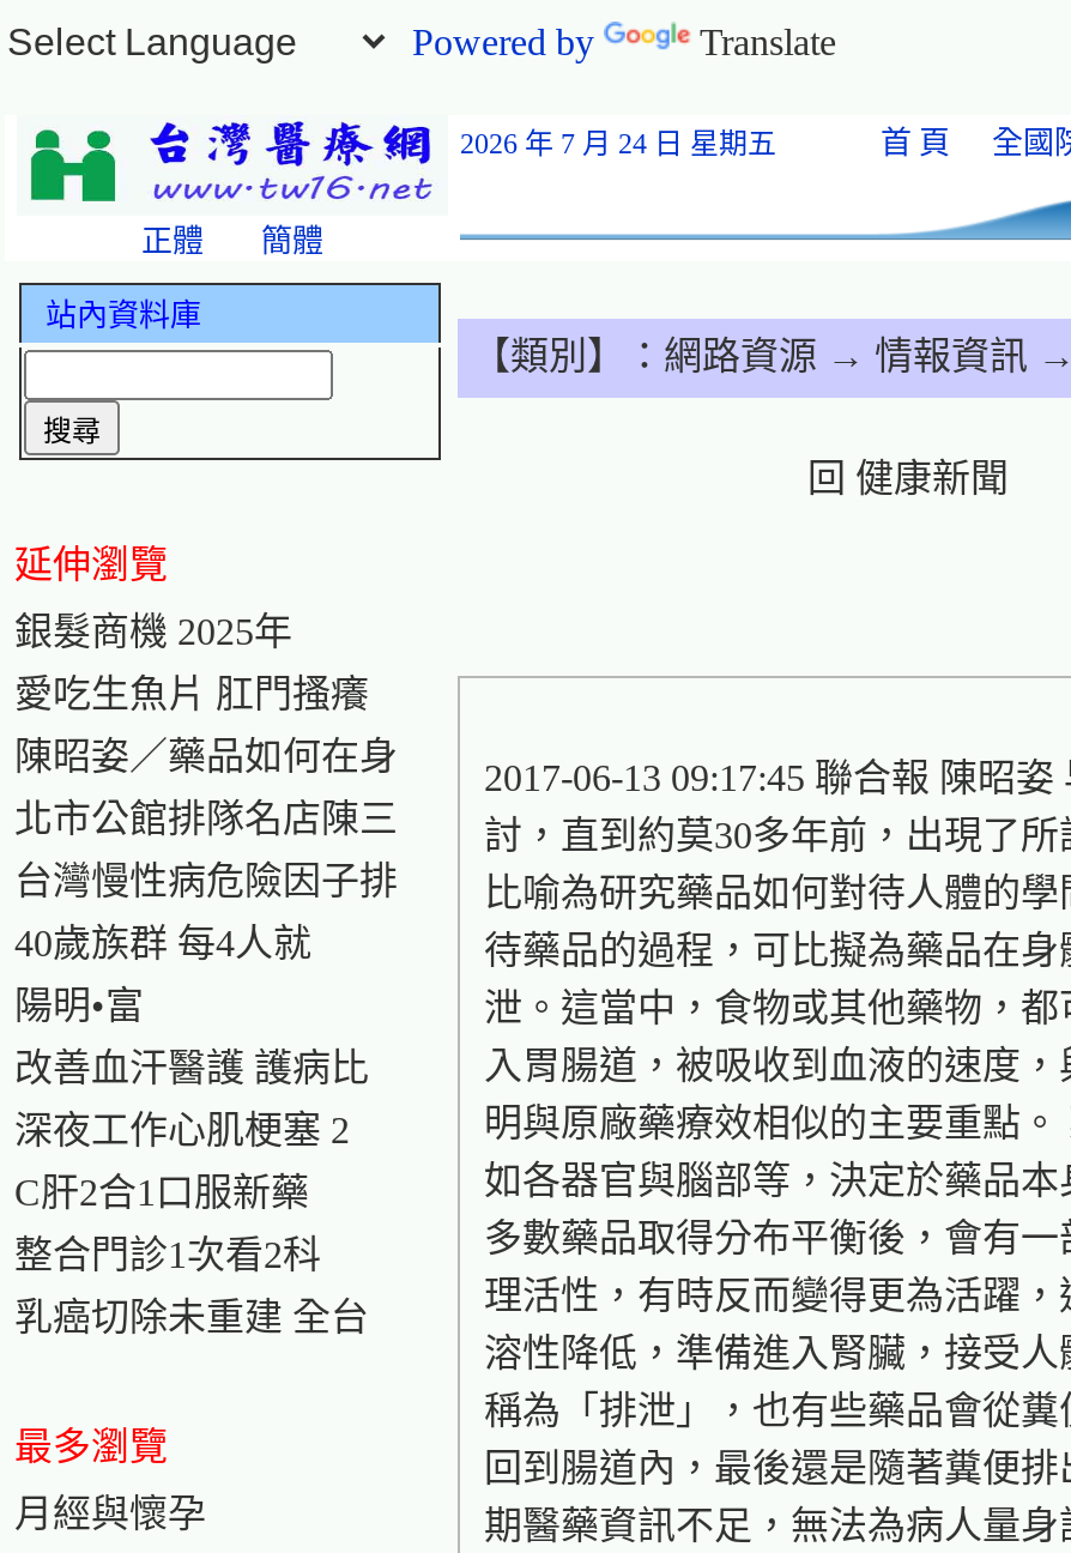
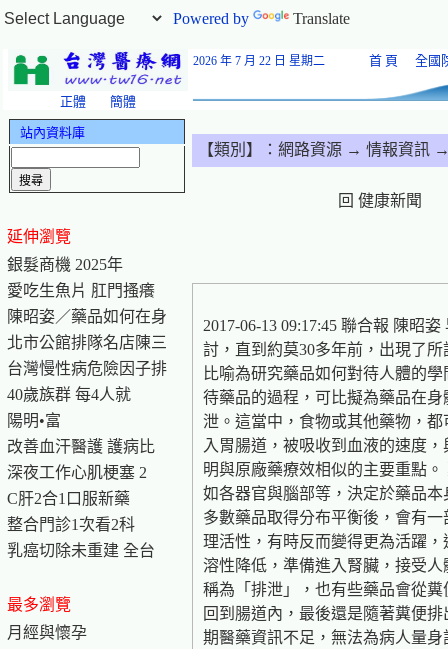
[460,127,776,161] 2026 年 7 月 24 日星期五 -> [193,54,325,68] 2026 年 7 月 22 日星期二

